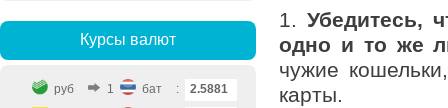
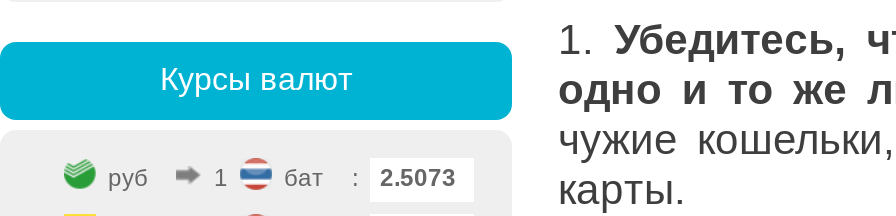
[190,82,228,96] 2.5881 -> [380,164,456,192] 2.5073

